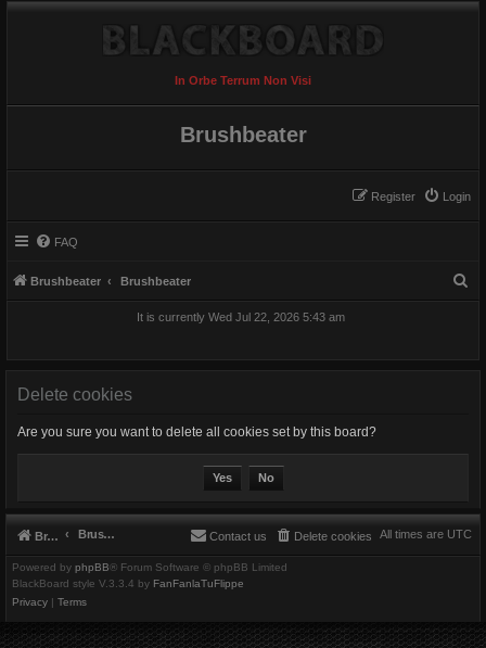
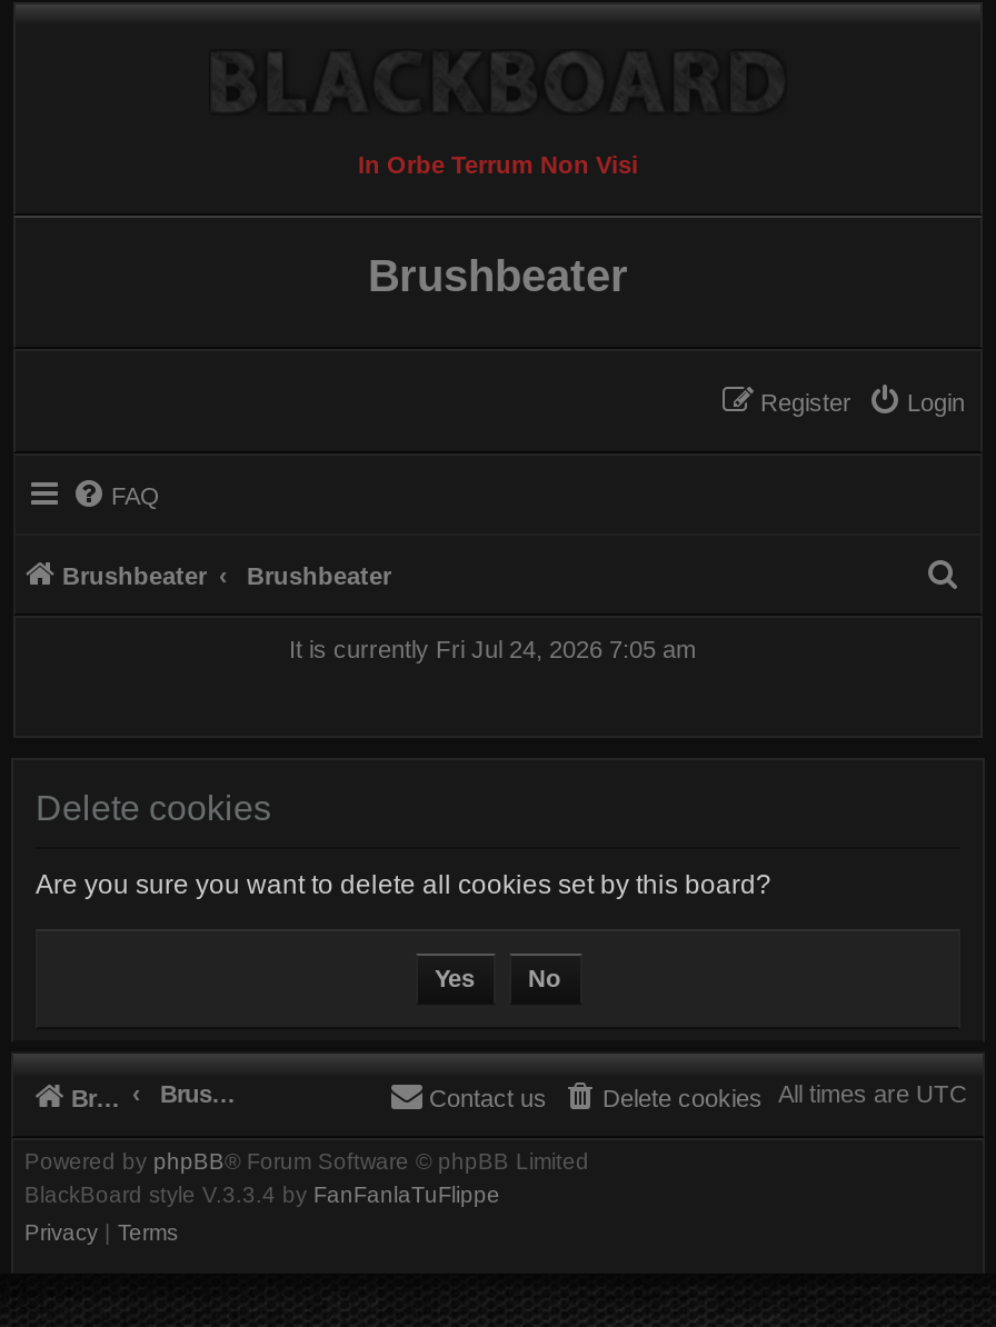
[136,311,344,324] It is currently Wed Jul 22, 2026 5:43 am -> [289,636,696,663] It is currently Fri Jul 24, 2026 7:05 am

